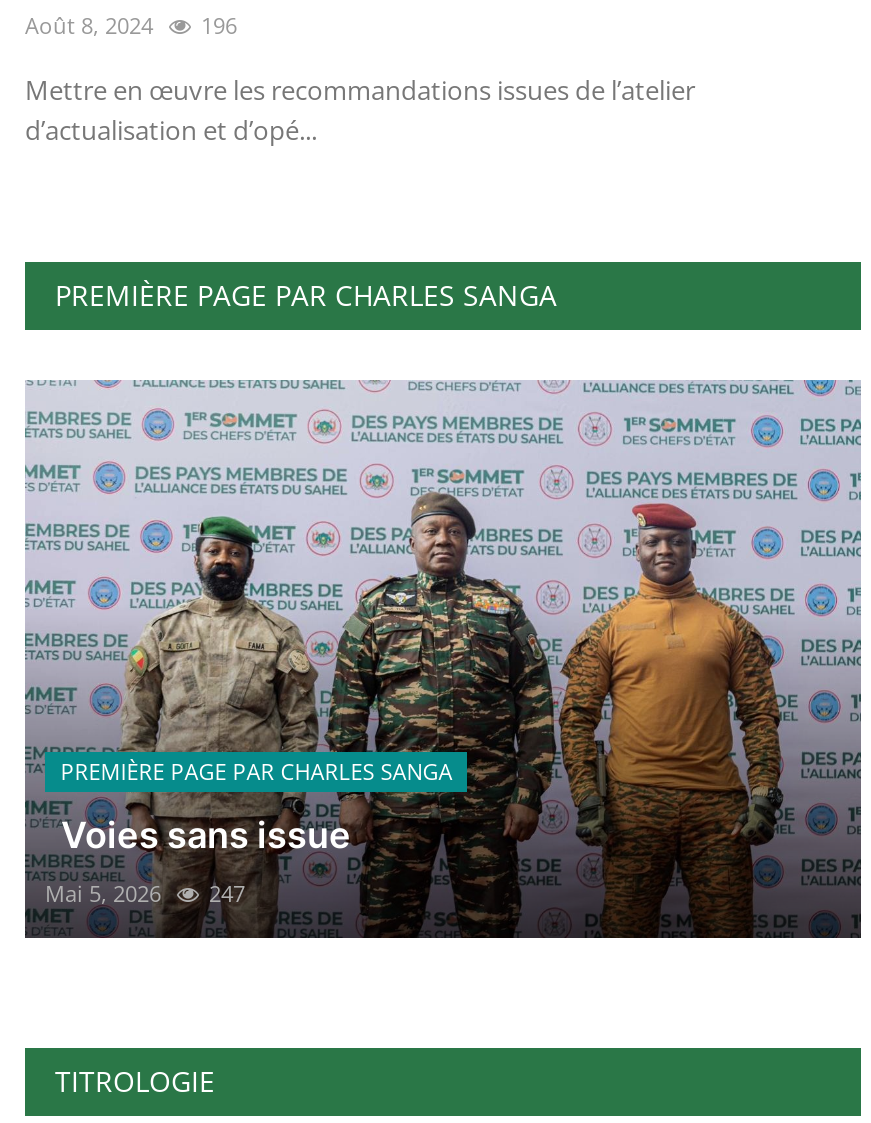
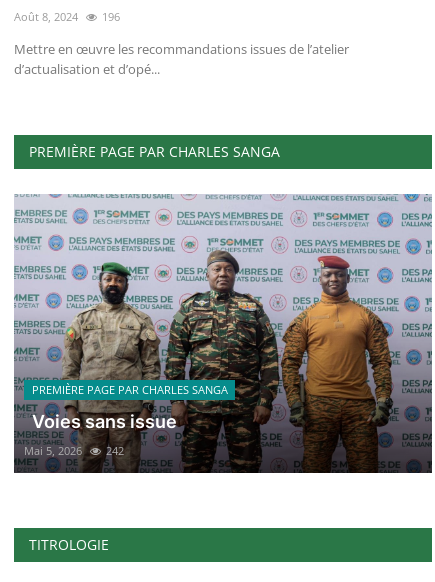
[45,877,245,907] Mai 5, 2026 247 -> [24,443,124,458] Mai 5, 2026 242

